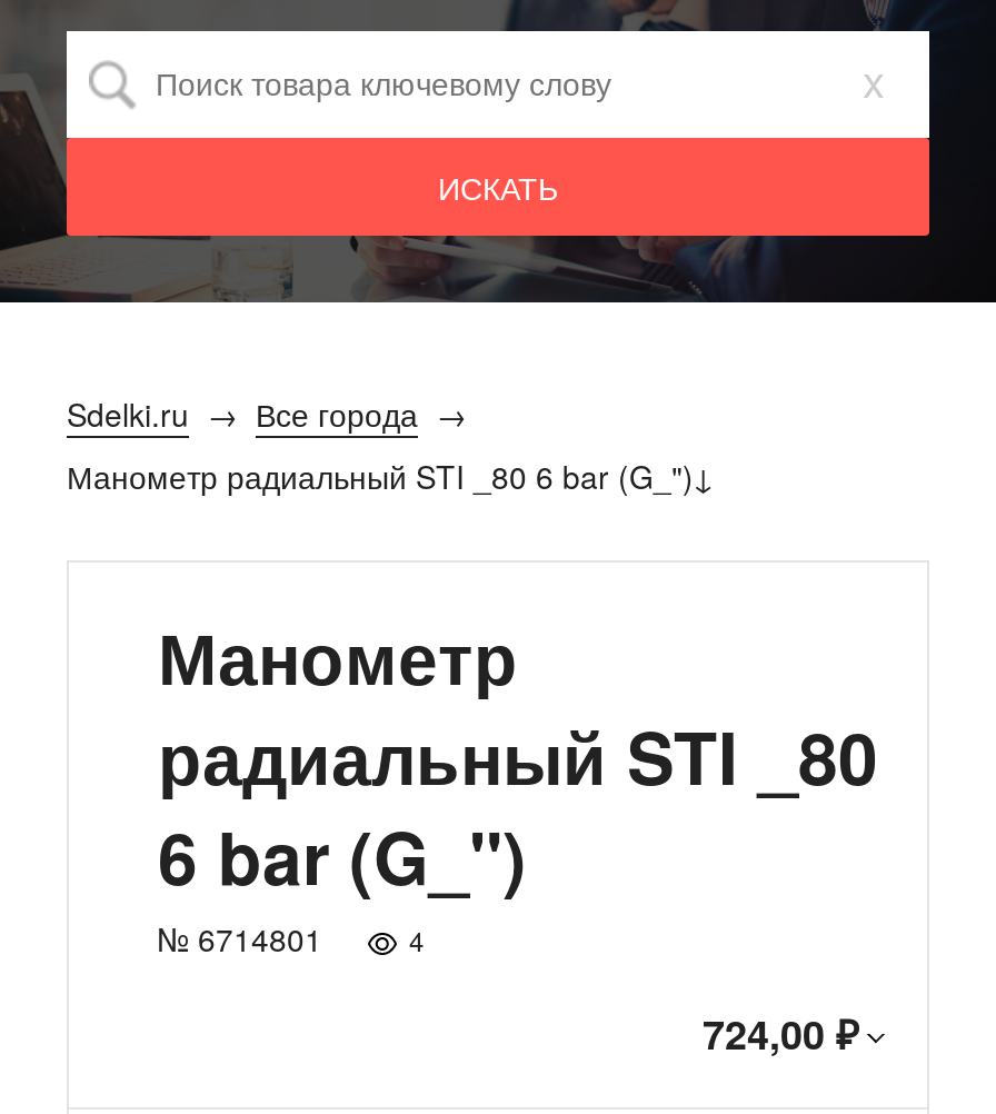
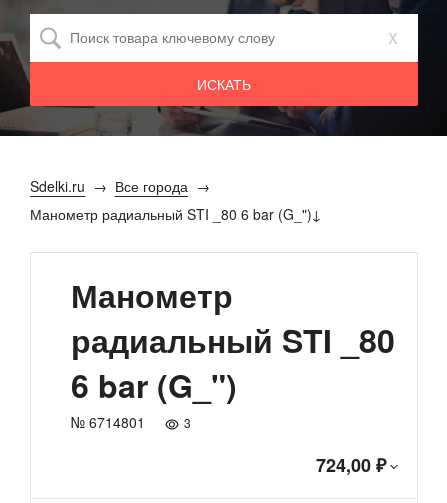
[409,920,425,958] 4 -> [184,414,191,431] 3

